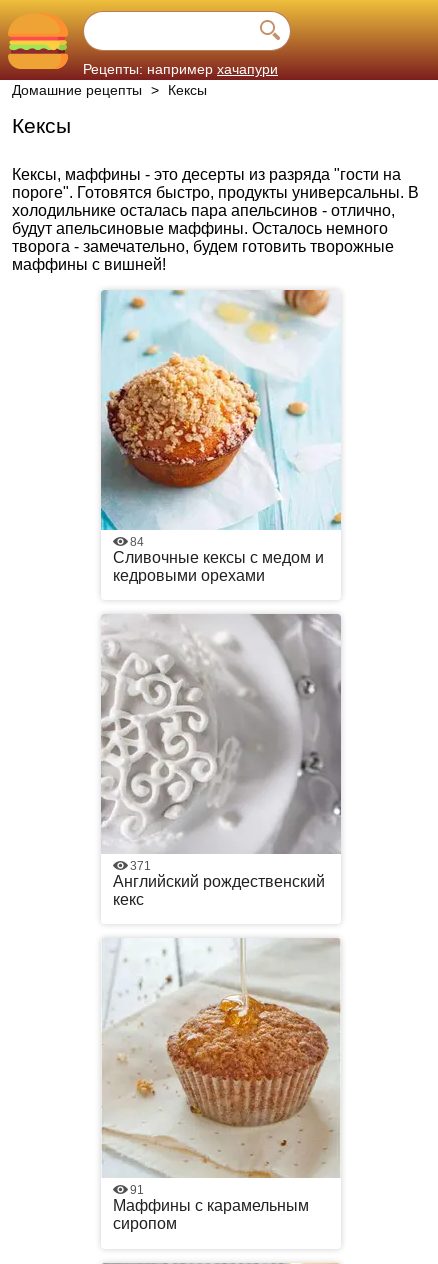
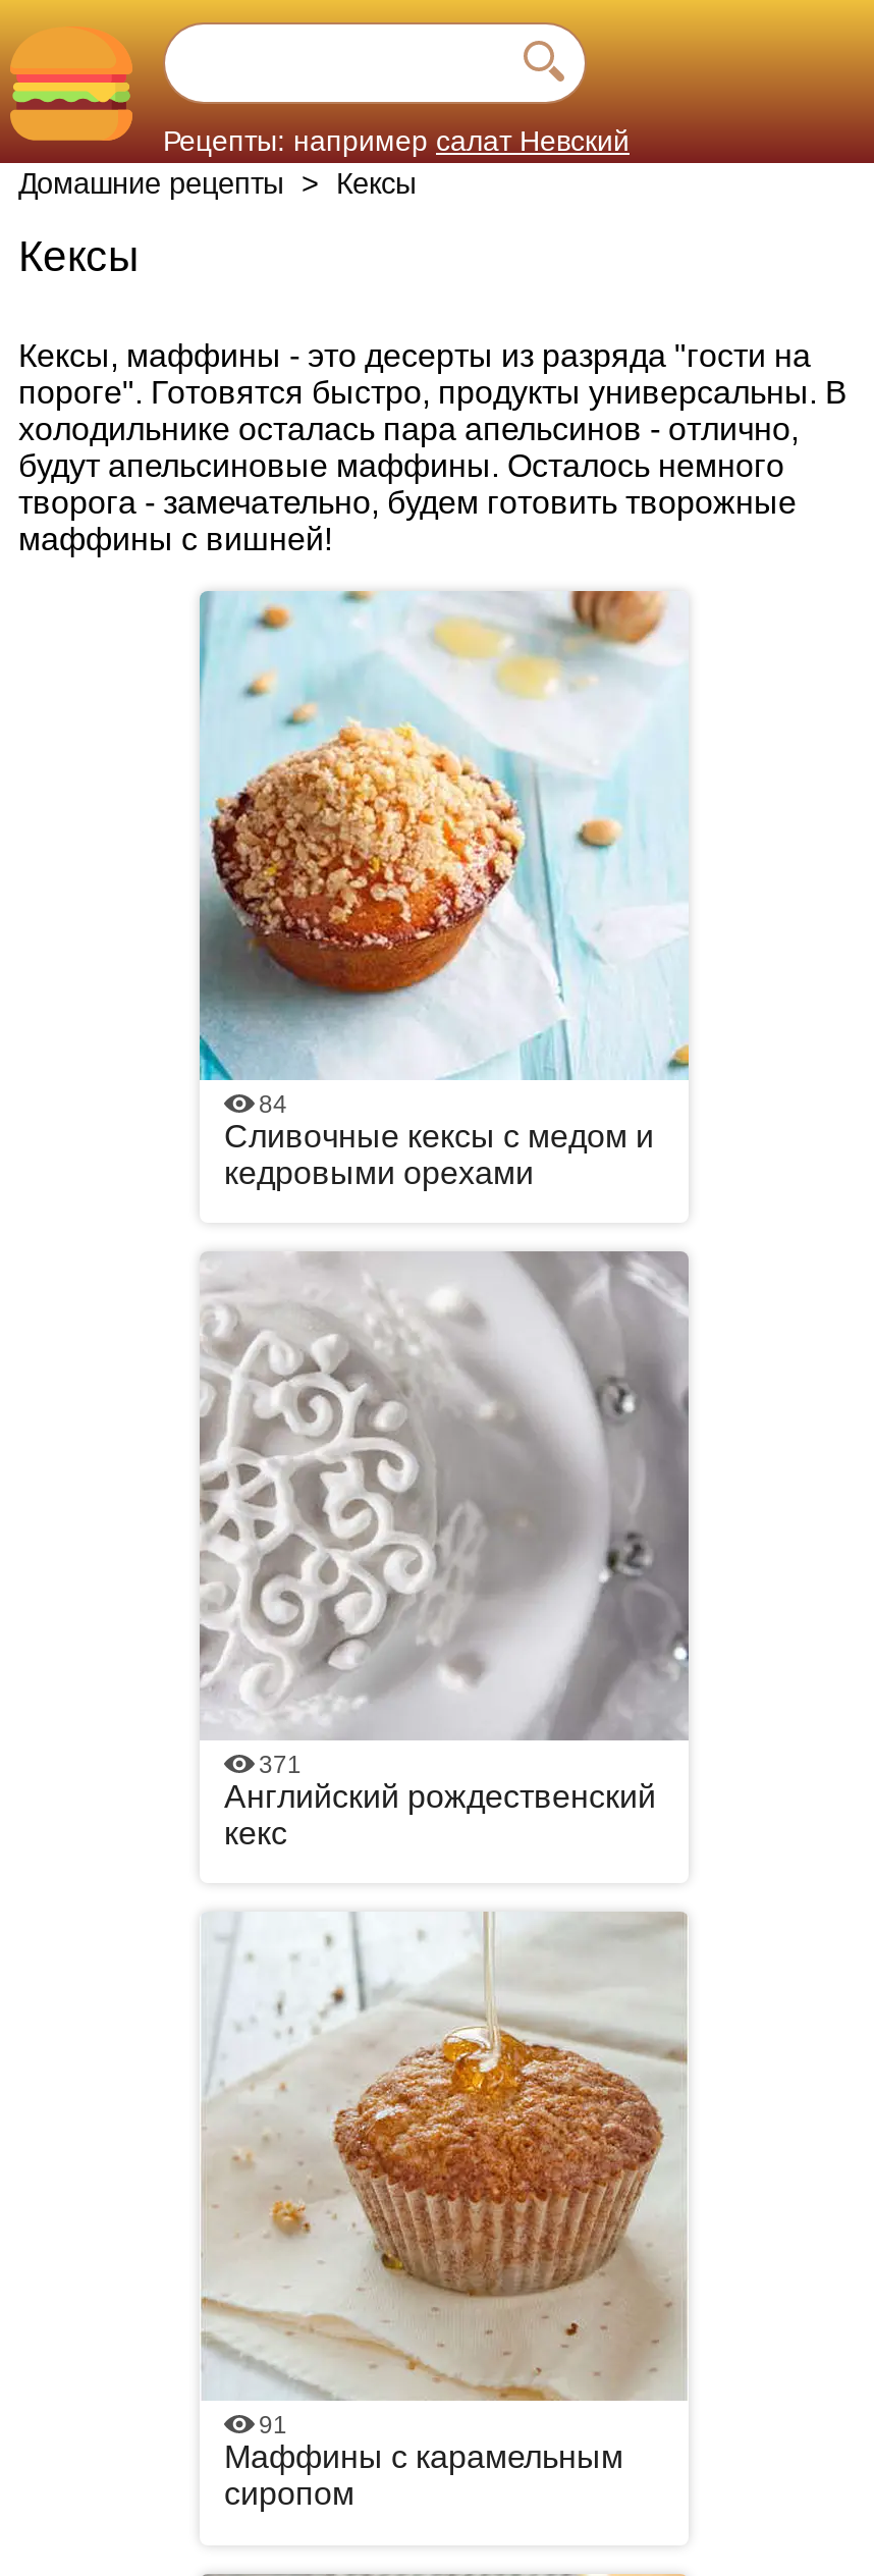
[83,61,278,77] Рецепты: например хачапури -> [163,124,630,157] Рецепты: например салат Невский

